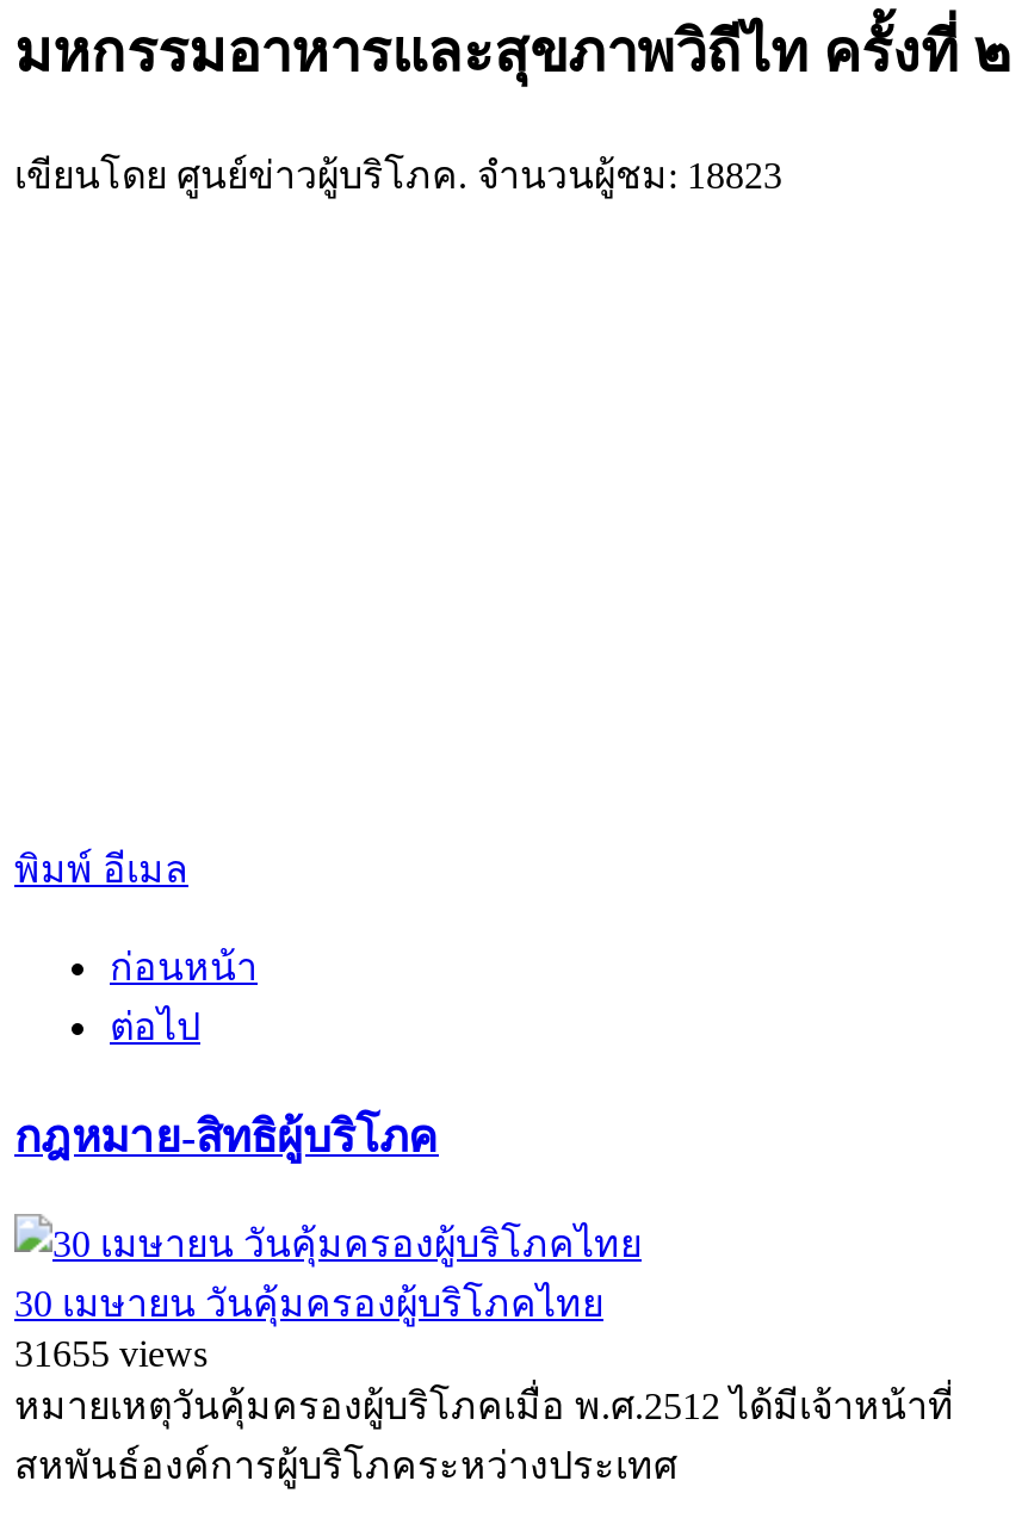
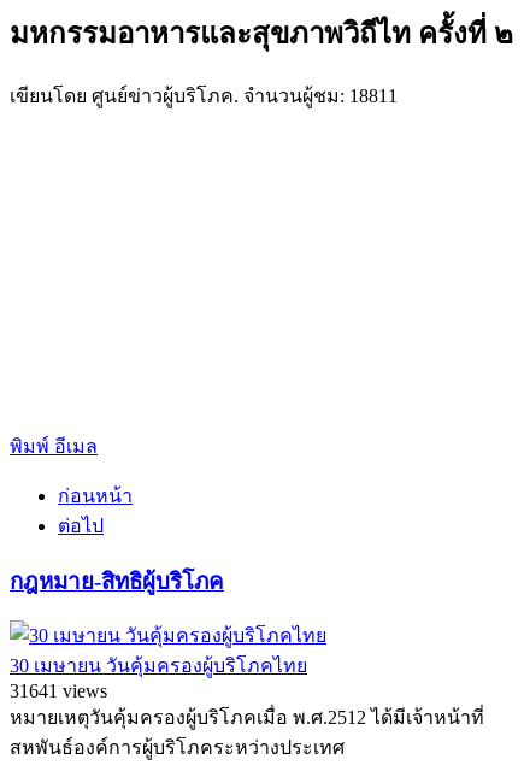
[14,155,782,195] เขียนโดย ศูนย์ข่าวผู้บริโภค. จำนวนผู้ชม: 18823 -> [10,85,398,106] เขียนโดย ศูนย์ข่าวผู้บริโภค. จำนวนผู้ชม: 18811
[14,1334,208,1374] 31655 views -> [10,681,107,701] 31641 views

